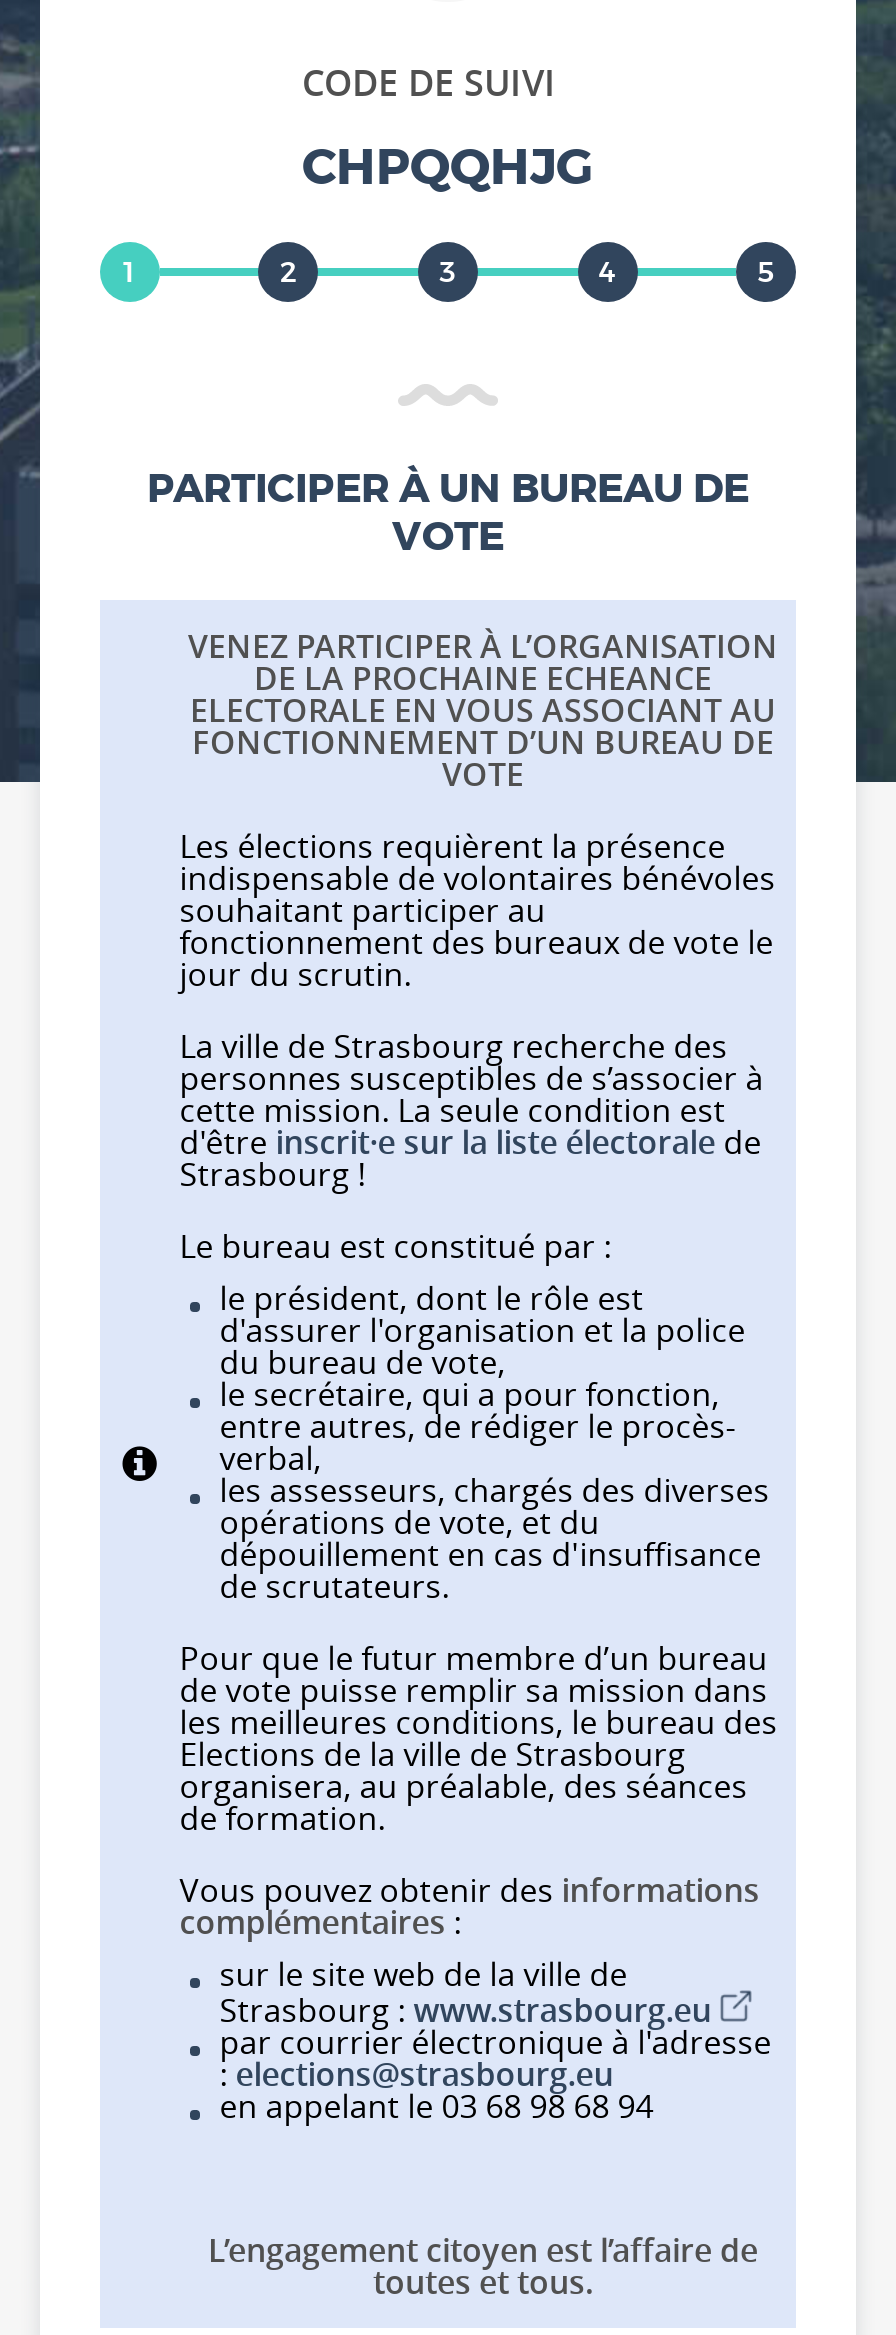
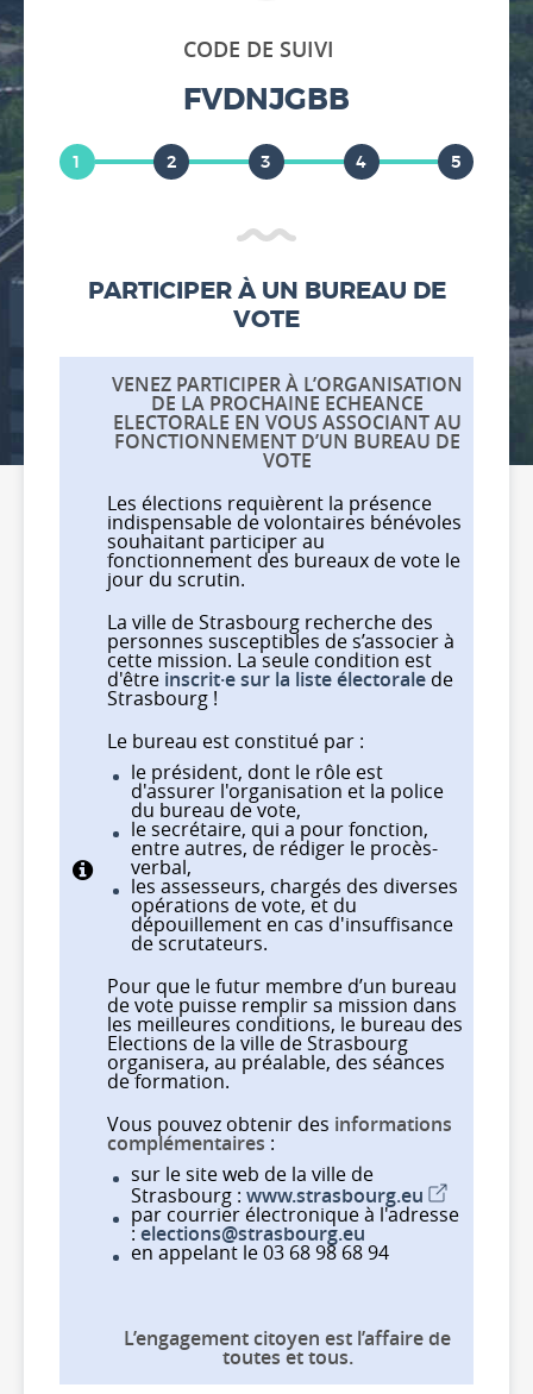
[302,136,594,200] CHPQQHJG -> [183,81,350,119] FVDNJGBB

